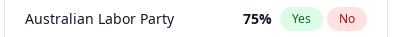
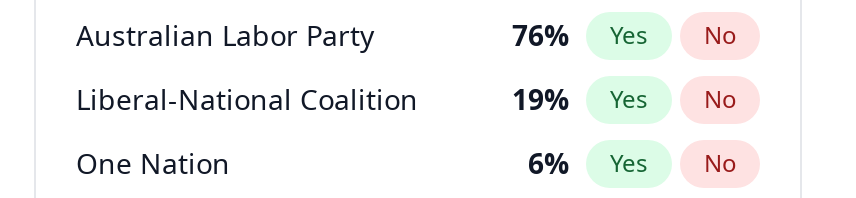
[243,9,272,28] 75% -> [76,16,736,182] 76% | Yes | No | Liberal-National Coalition | 19% | Yes | No | One Nation | 6%

